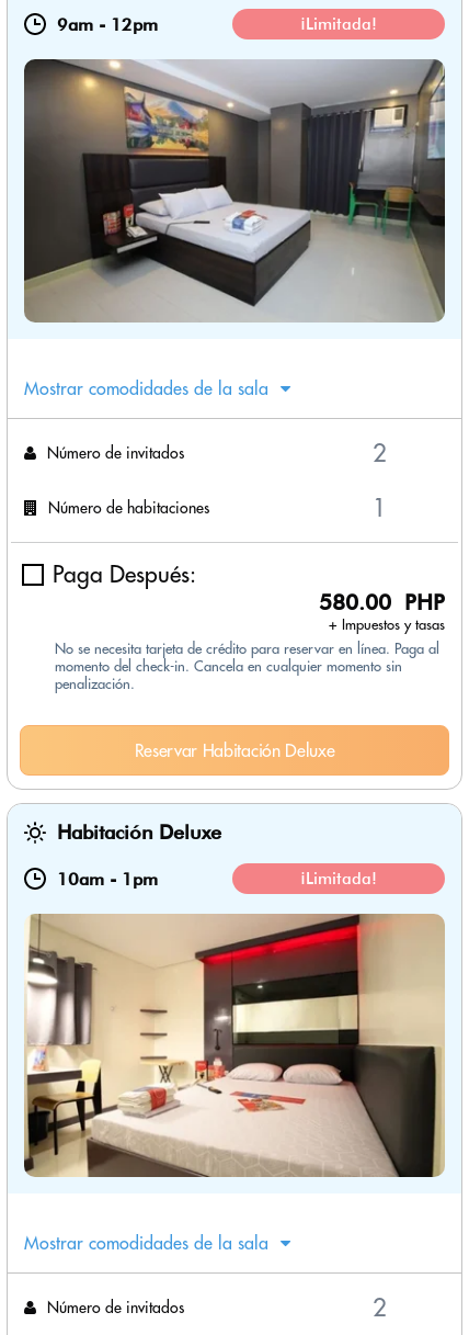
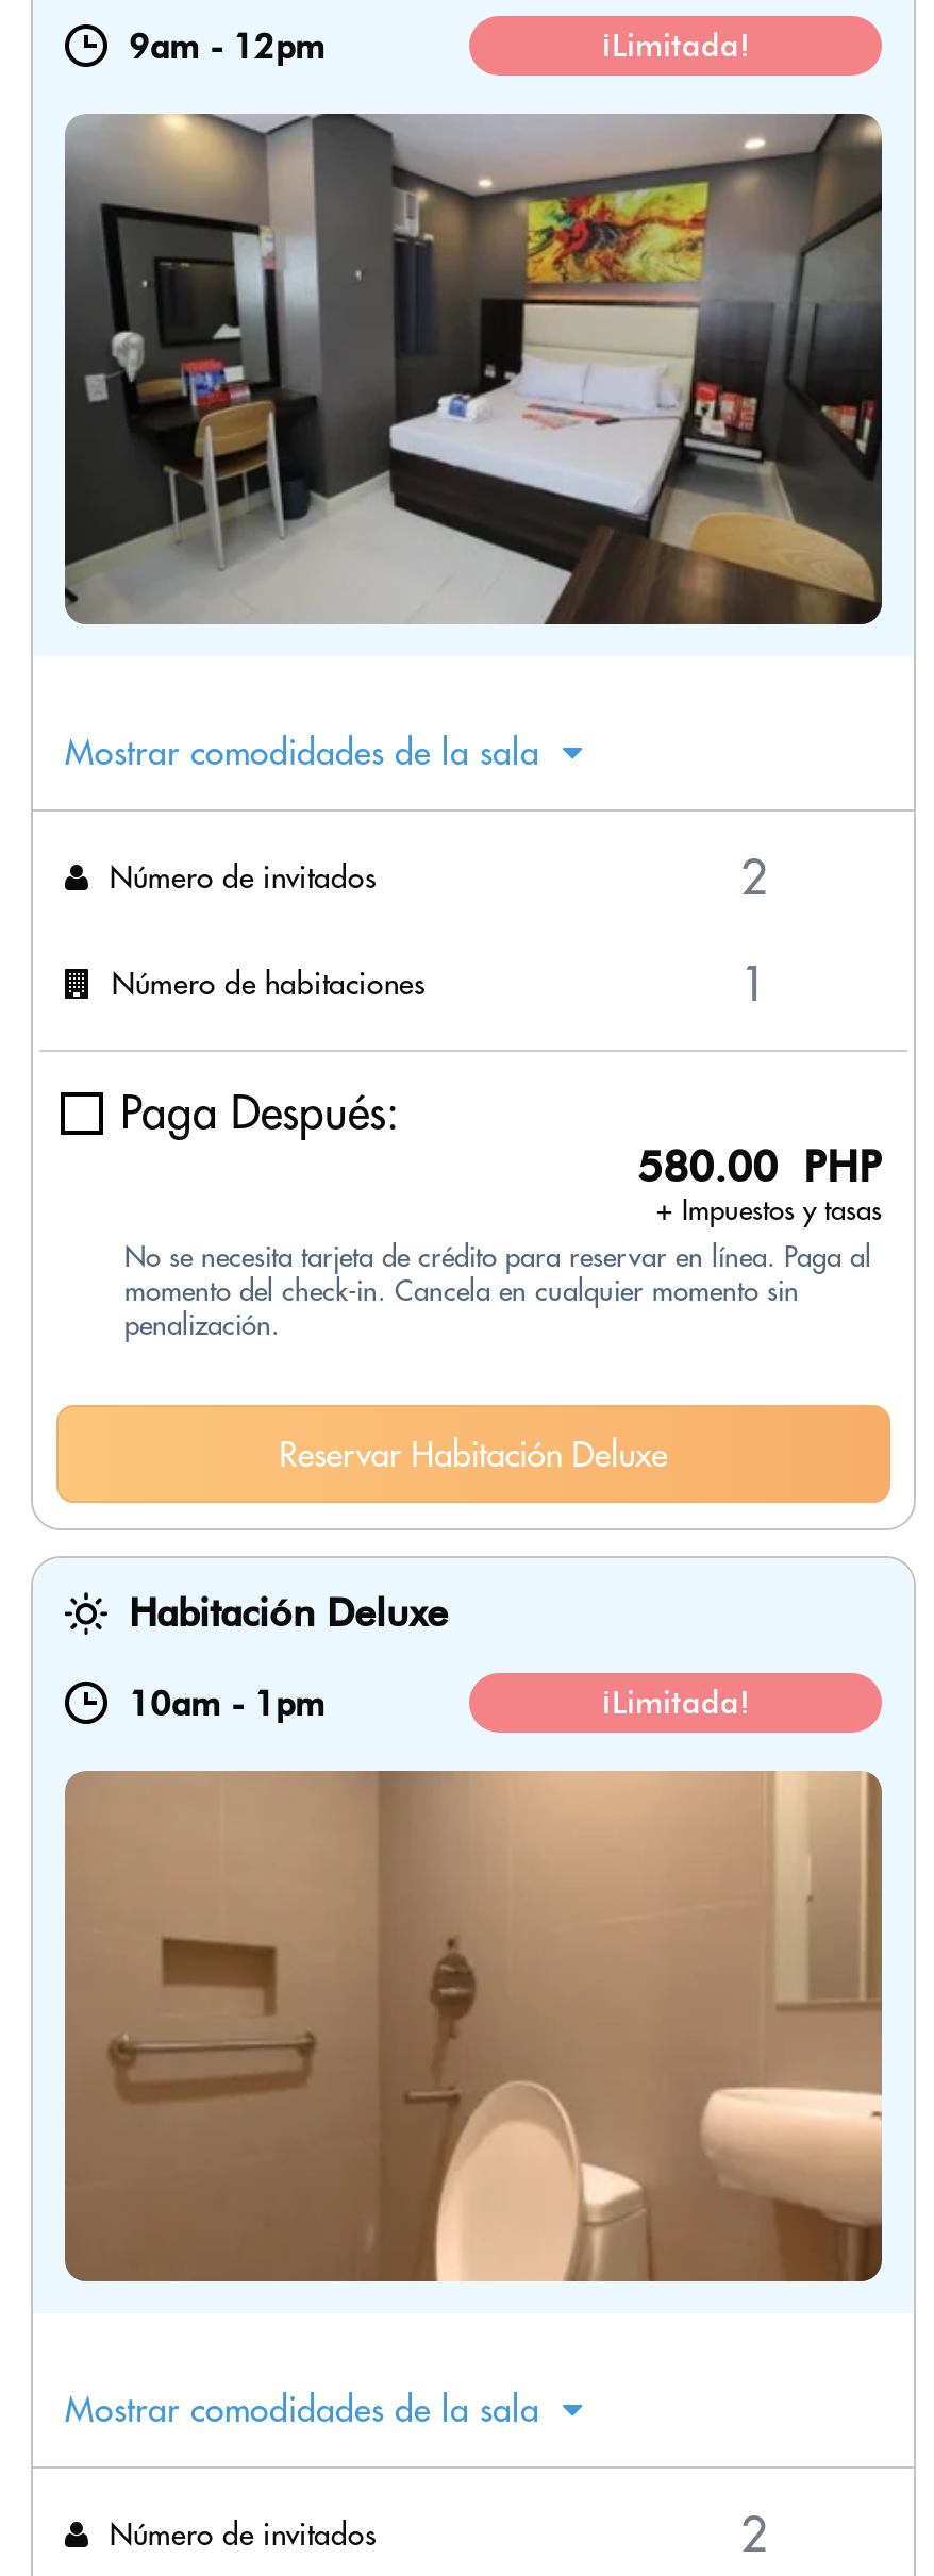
[23,58,445,323] [image] -> [63,112,882,626] [image]
[24,914,444,1178] [image] -> [63,1771,882,2284] [image]

